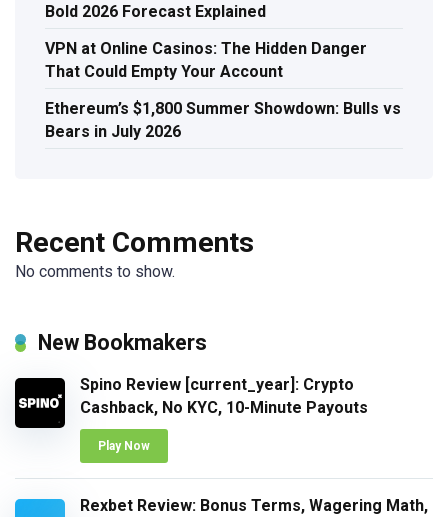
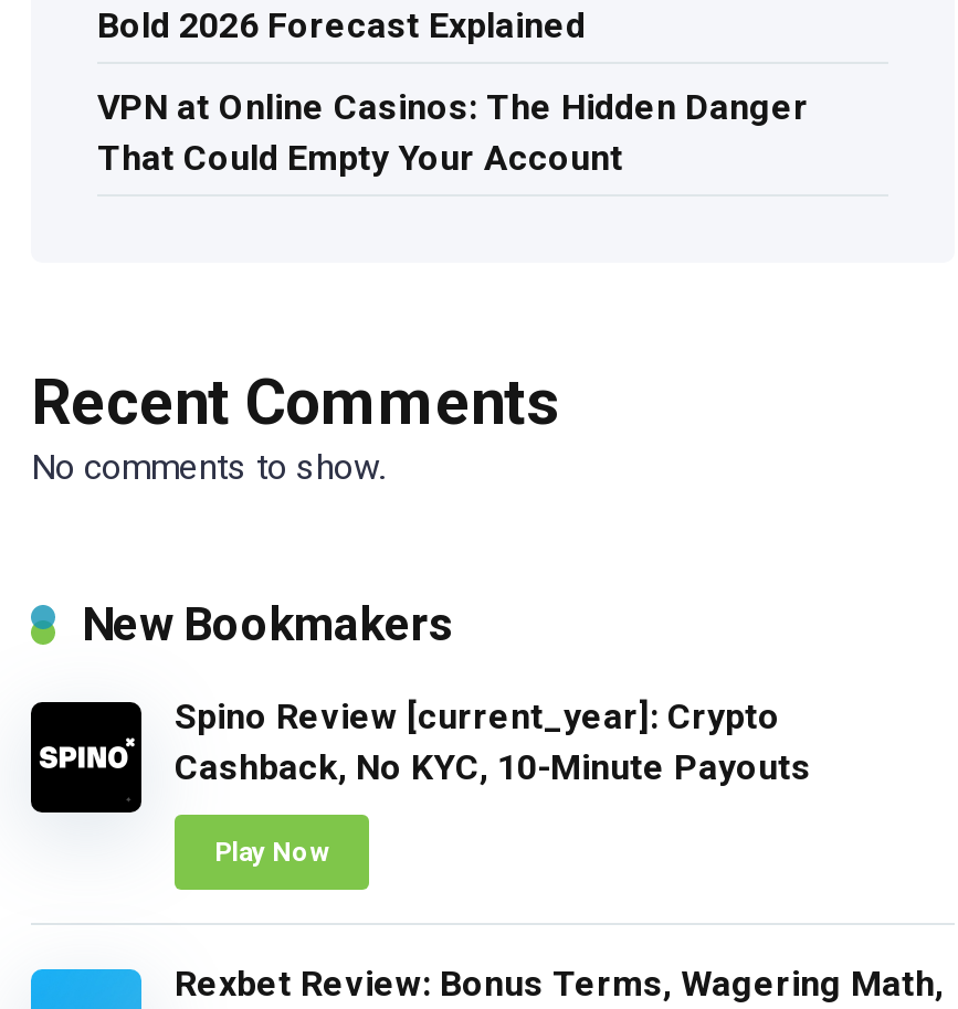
[45,99,401,141] Ethereum’s $1,800 Summer Showdown: Bulls vs | Bears in July 2026 -> none

